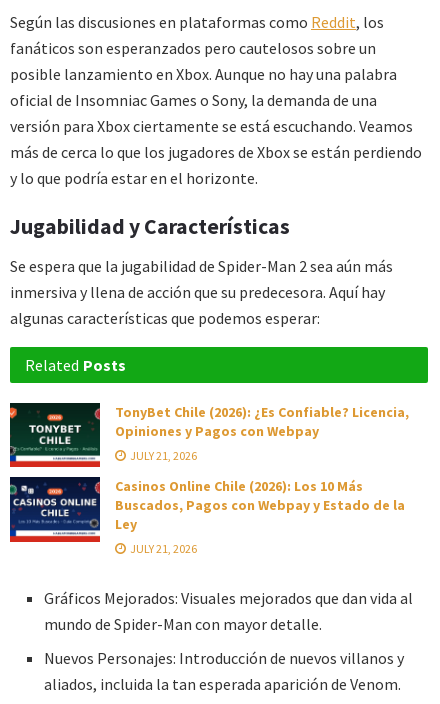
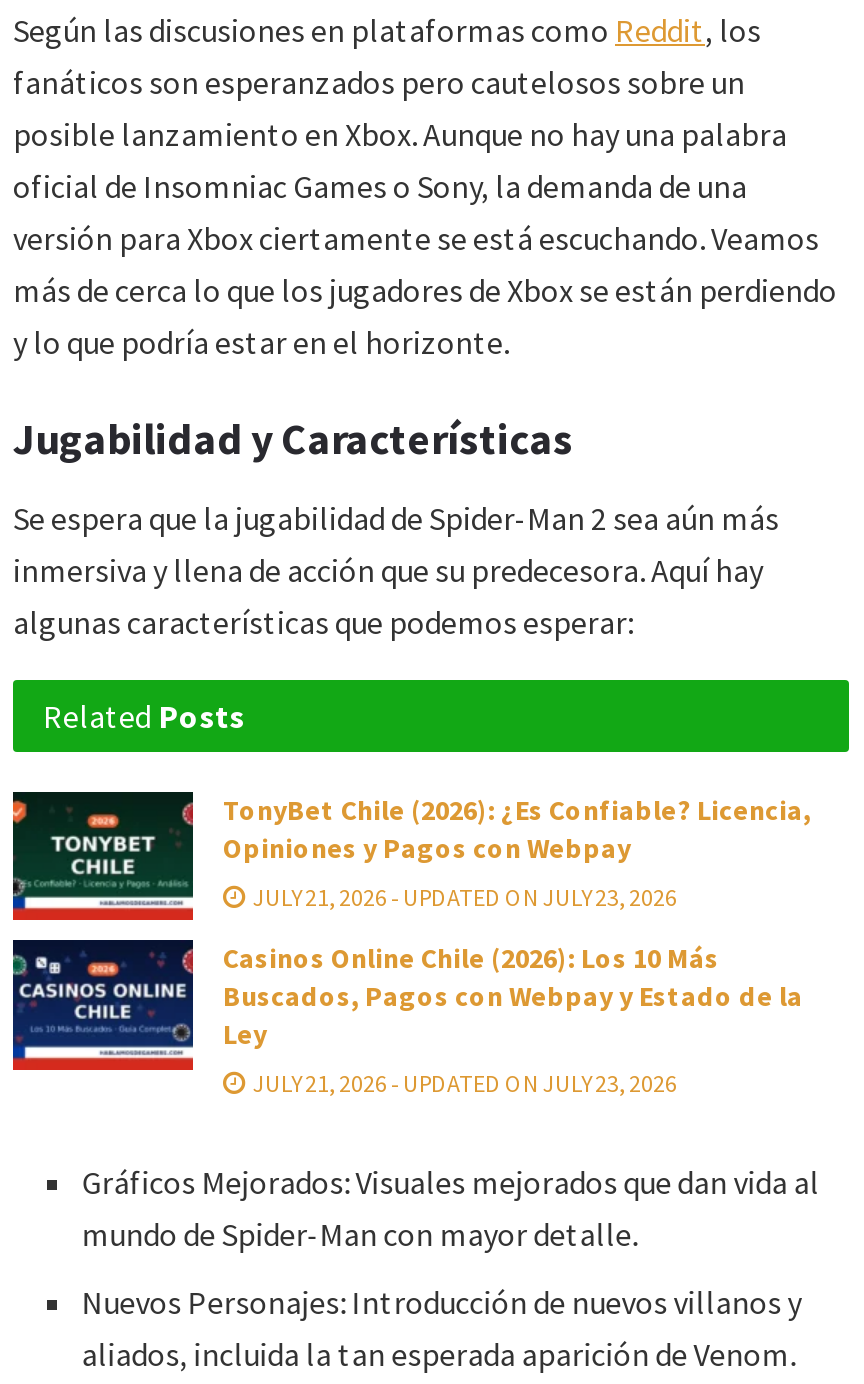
[128,448,197,463] JULY 21, 2026 -> [249,882,677,912] JULY 21, 2026 - UPDATED ON JULY 23, 2026
[128,541,197,556] JULY 21, 2026 -> [249,1069,677,1099] JULY 21, 2026 - UPDATED ON JULY 23, 2026

